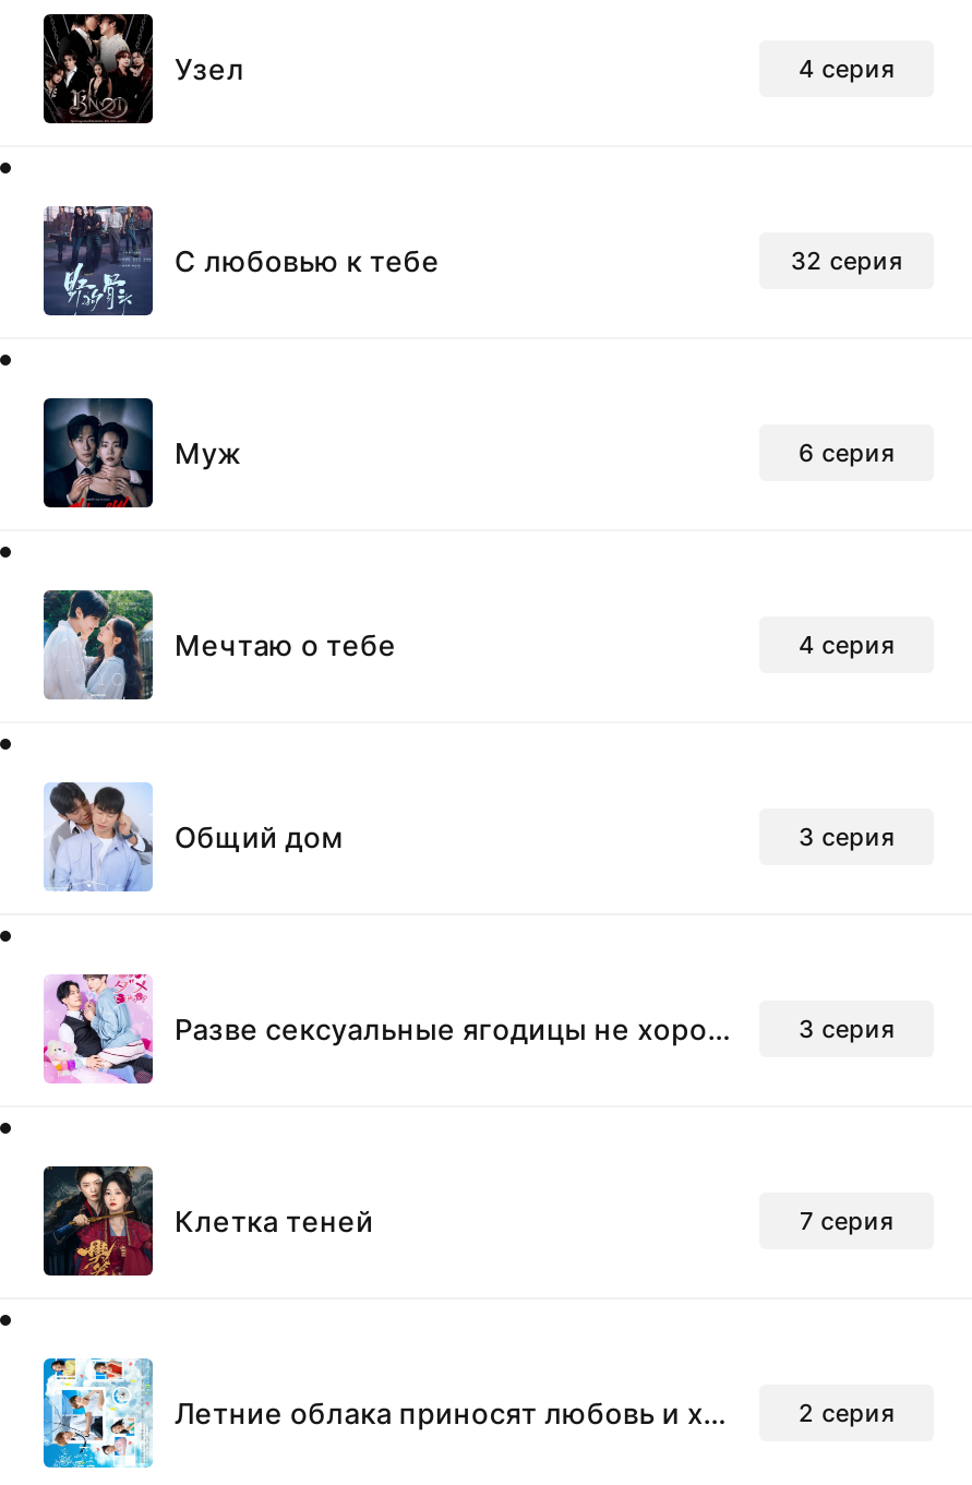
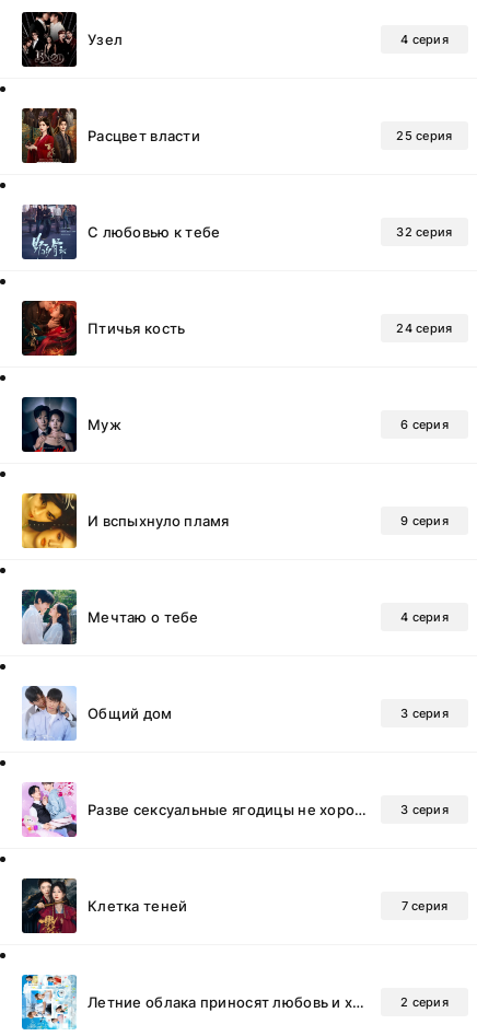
none -> [22,108,452,163] [image] | Расцвет власти | 25 серия
none -> [23,300,452,357] [image] | Птичья кость | 24 серия
none -> [21,492,449,549] [image] | И вспыхнуло пламя | 9 серия

